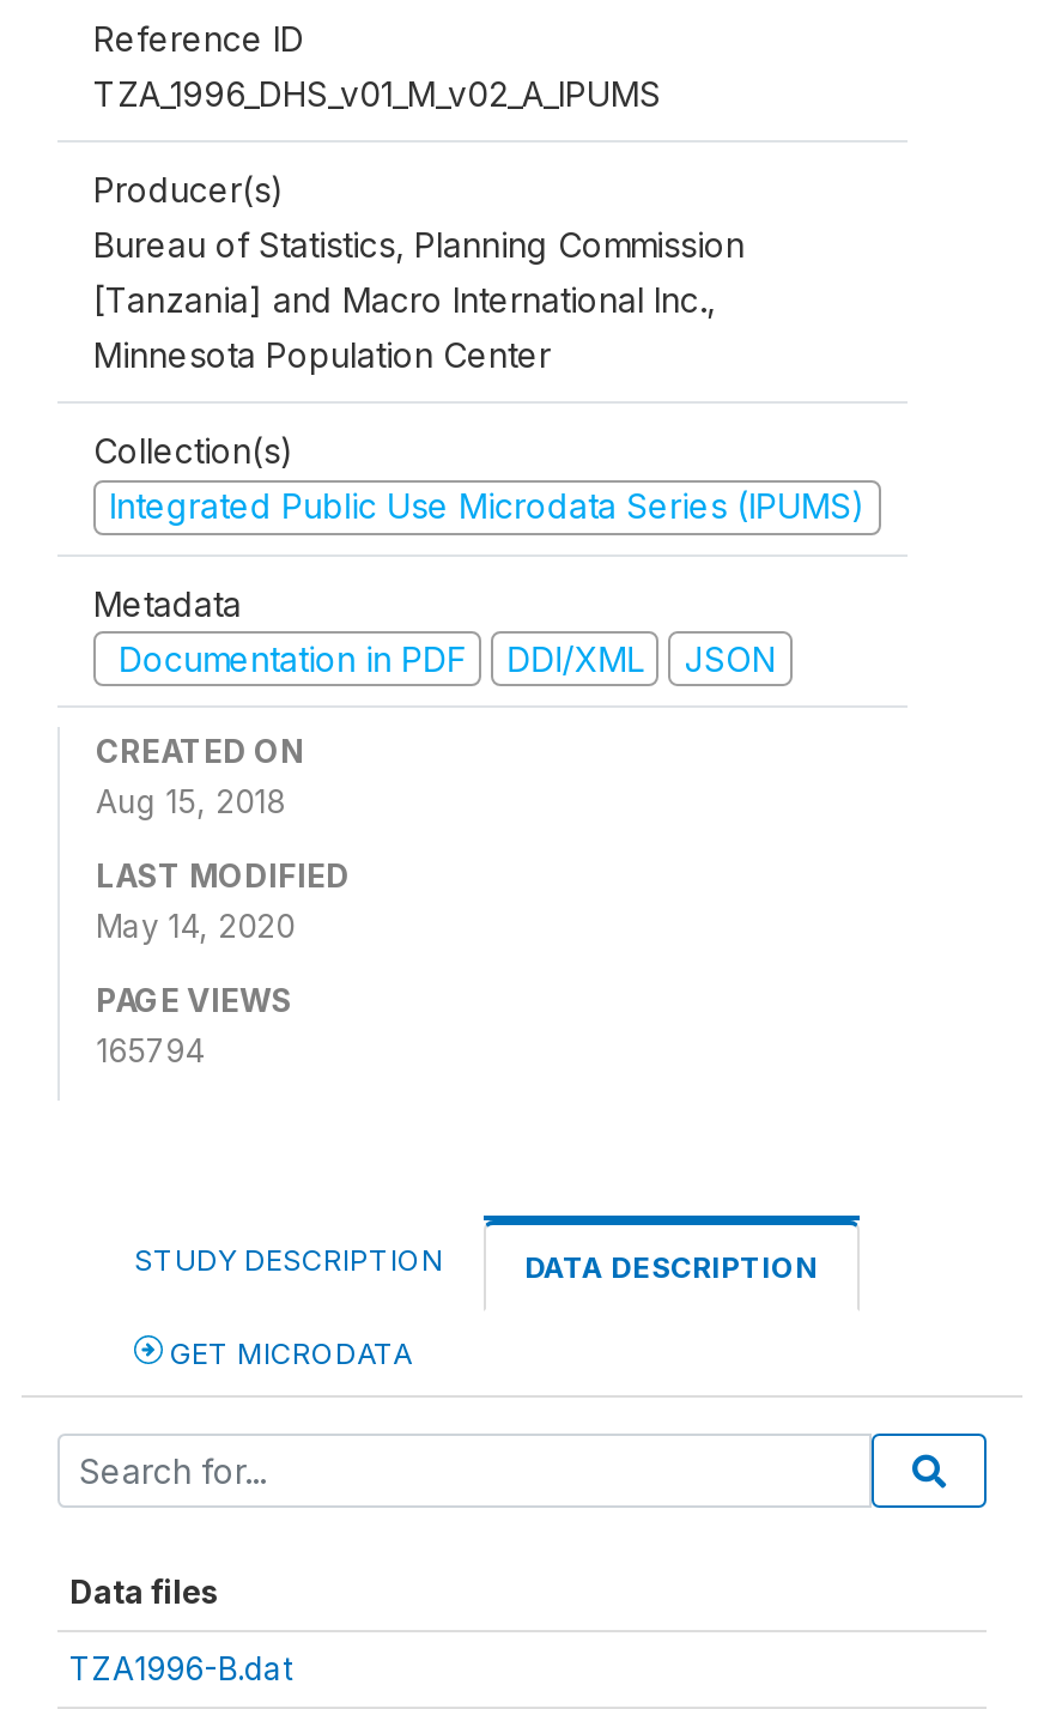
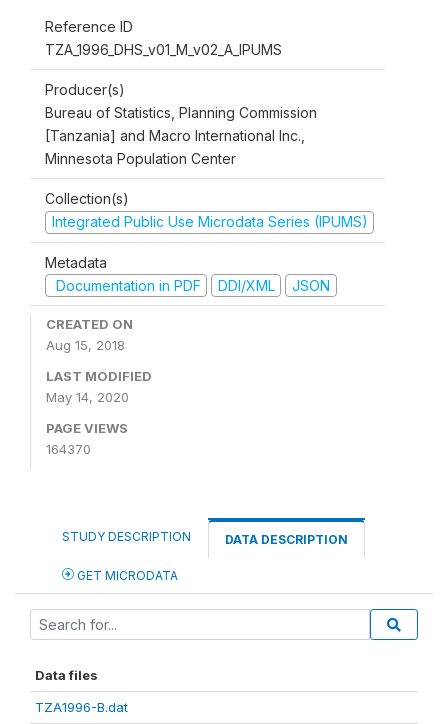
[96,1031,204,1069] 165794 -> [46,441,91,457] 164370

